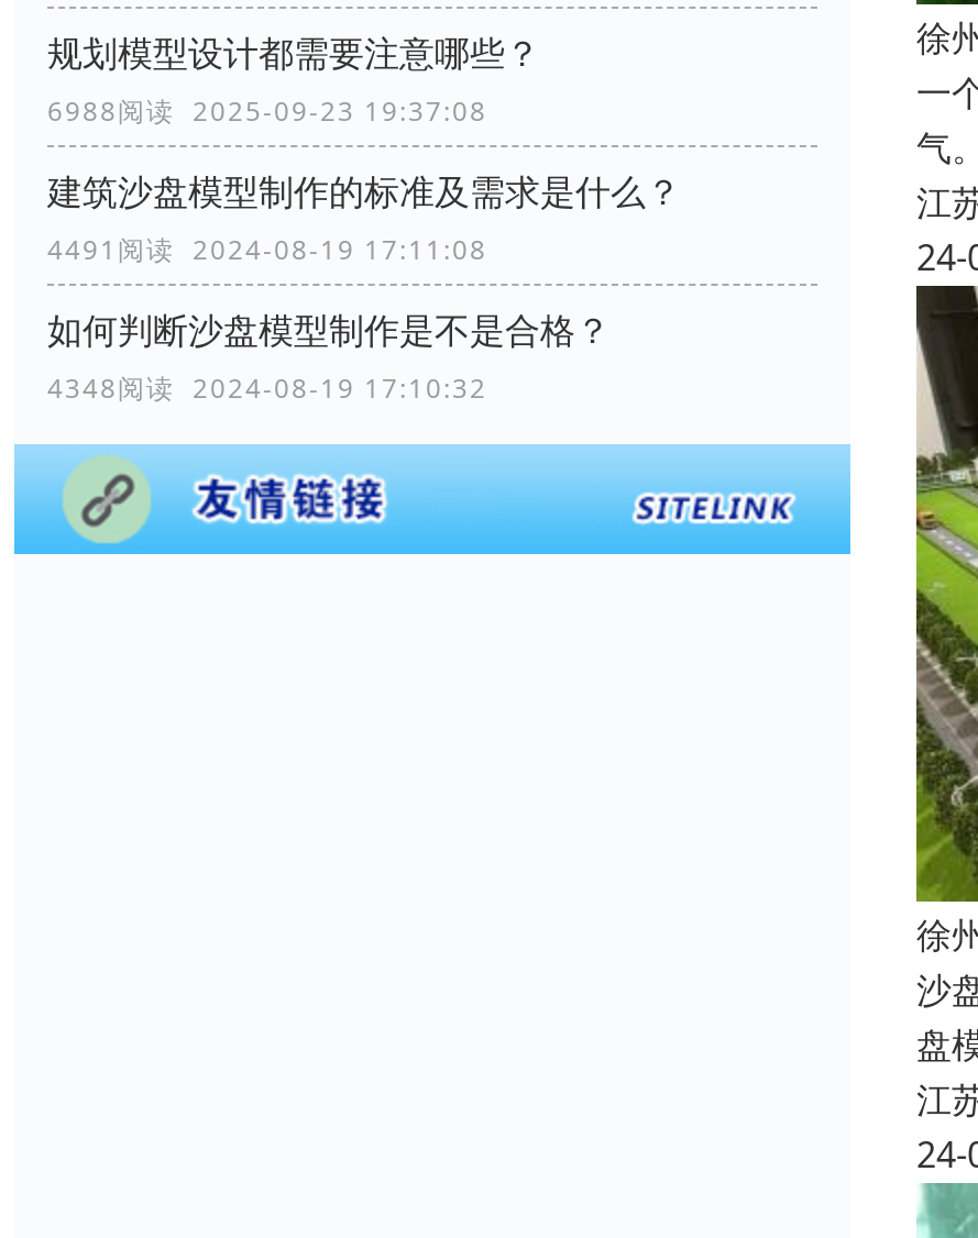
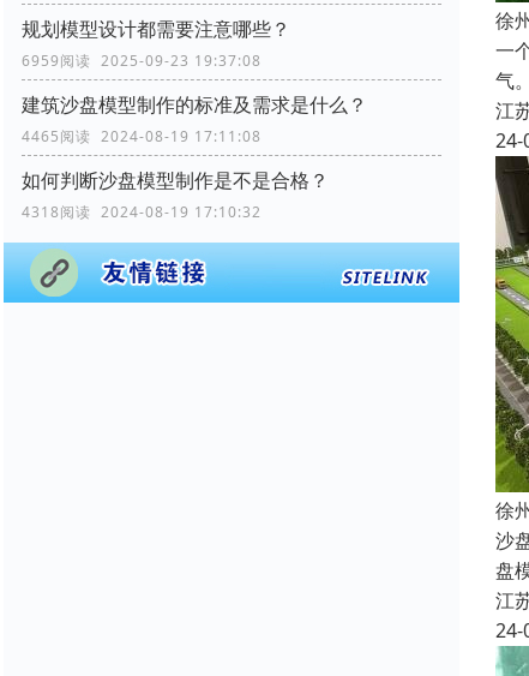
[47,93,487,130] 6988阅读 2025-09-23 19:37:08 -> [22,51,262,71] 6959阅读 2025-09-23 19:37:08
[47,231,487,269] 4491阅读 2024-08-19 17:11:08 -> [22,126,262,147] 4465阅读 2024-08-19 17:11:08
[47,370,487,407] 4348阅读 2024-08-19 17:10:32 -> [22,202,262,222] 4318阅读 2024-08-19 17:10:32

